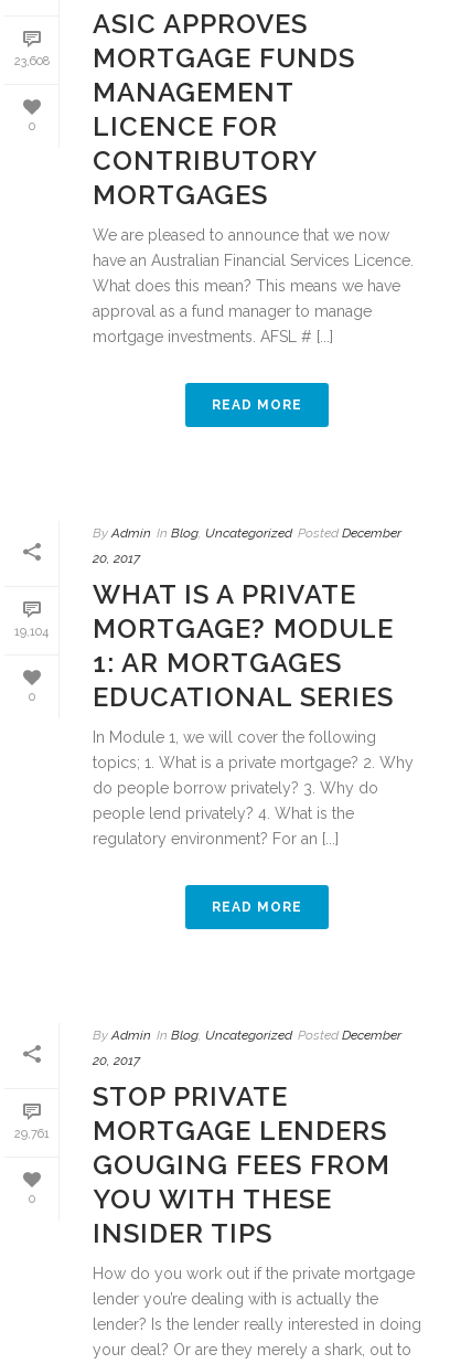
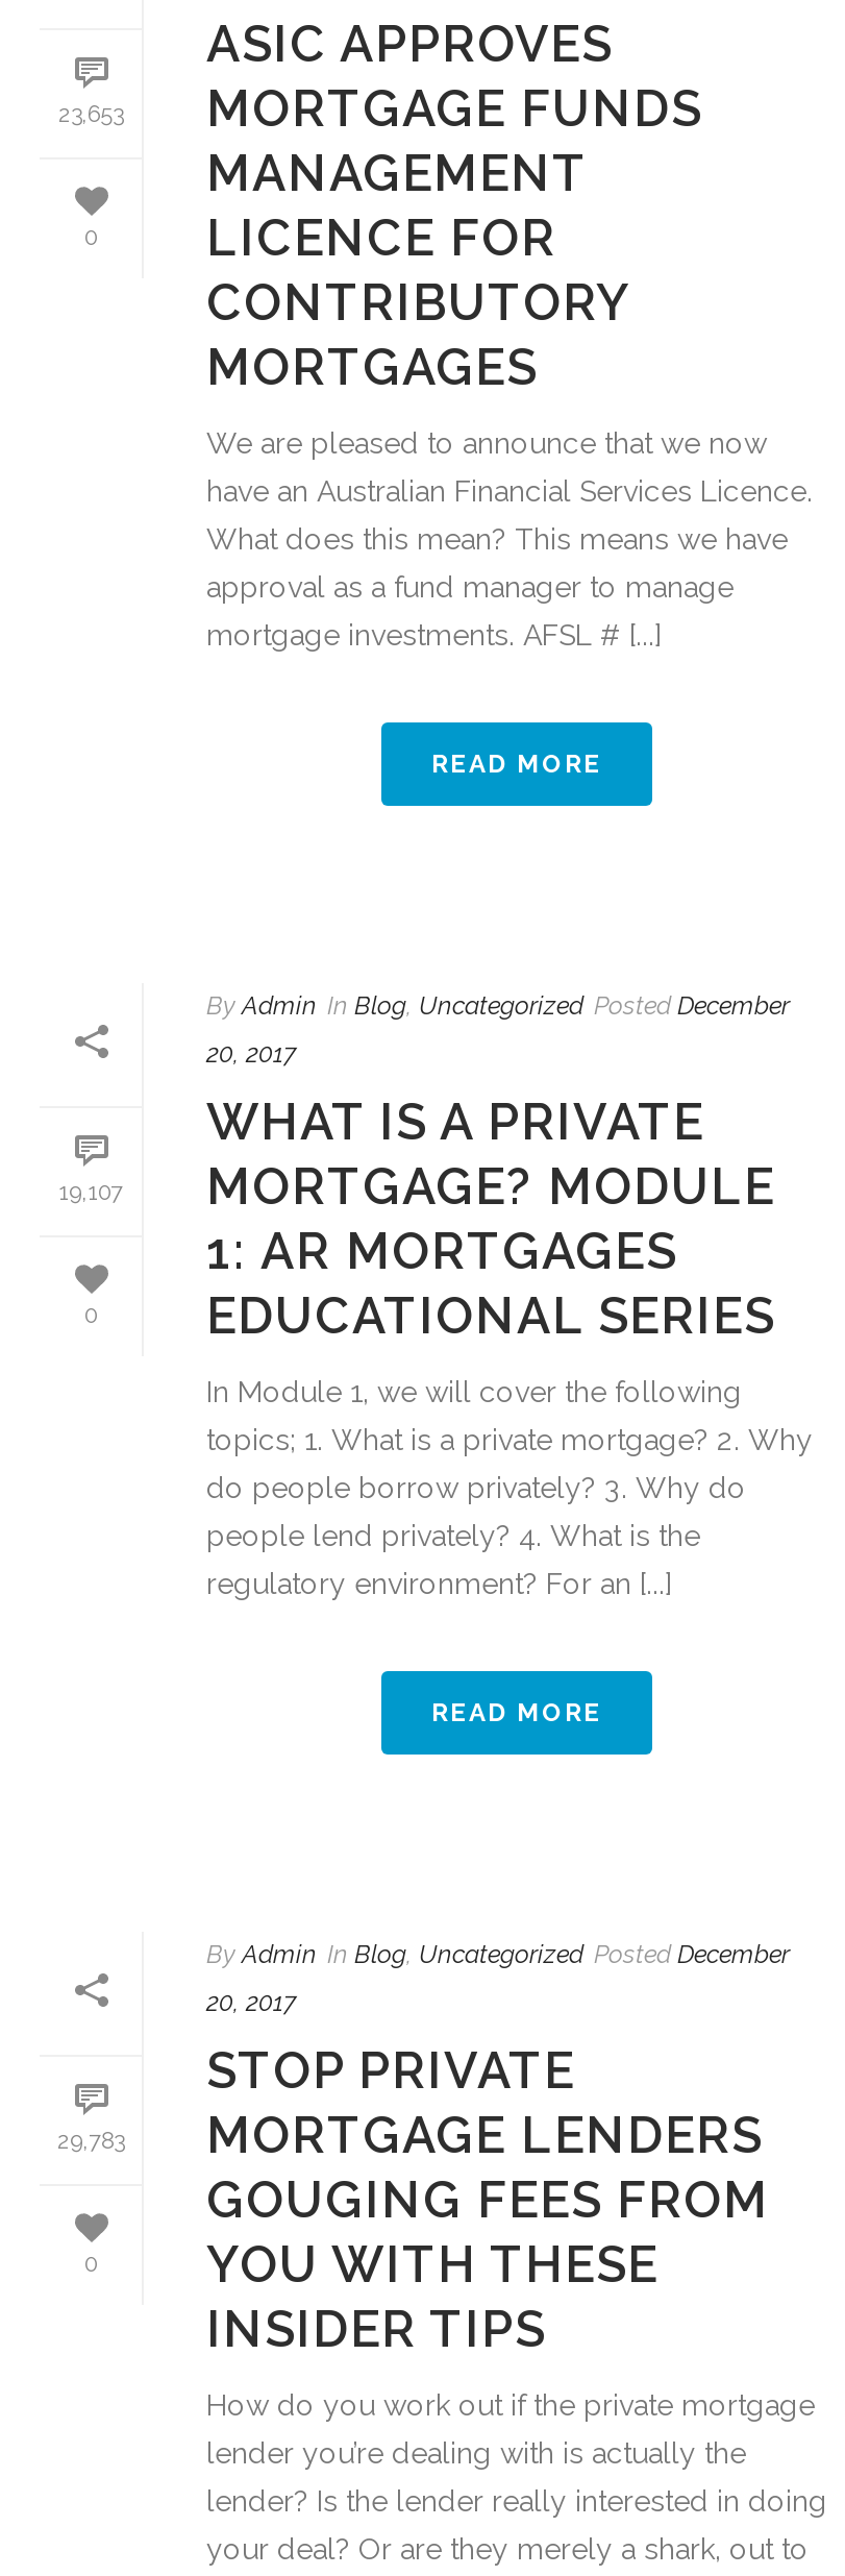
[14,54,49,68] 23,608 -> [58,101,123,128] 23,653
[14,625,49,639] 19,104 -> [58,1179,123,1206] 19,107
[14,1127,49,1141] 29,761 -> [57,2128,124,2155] 29,783

